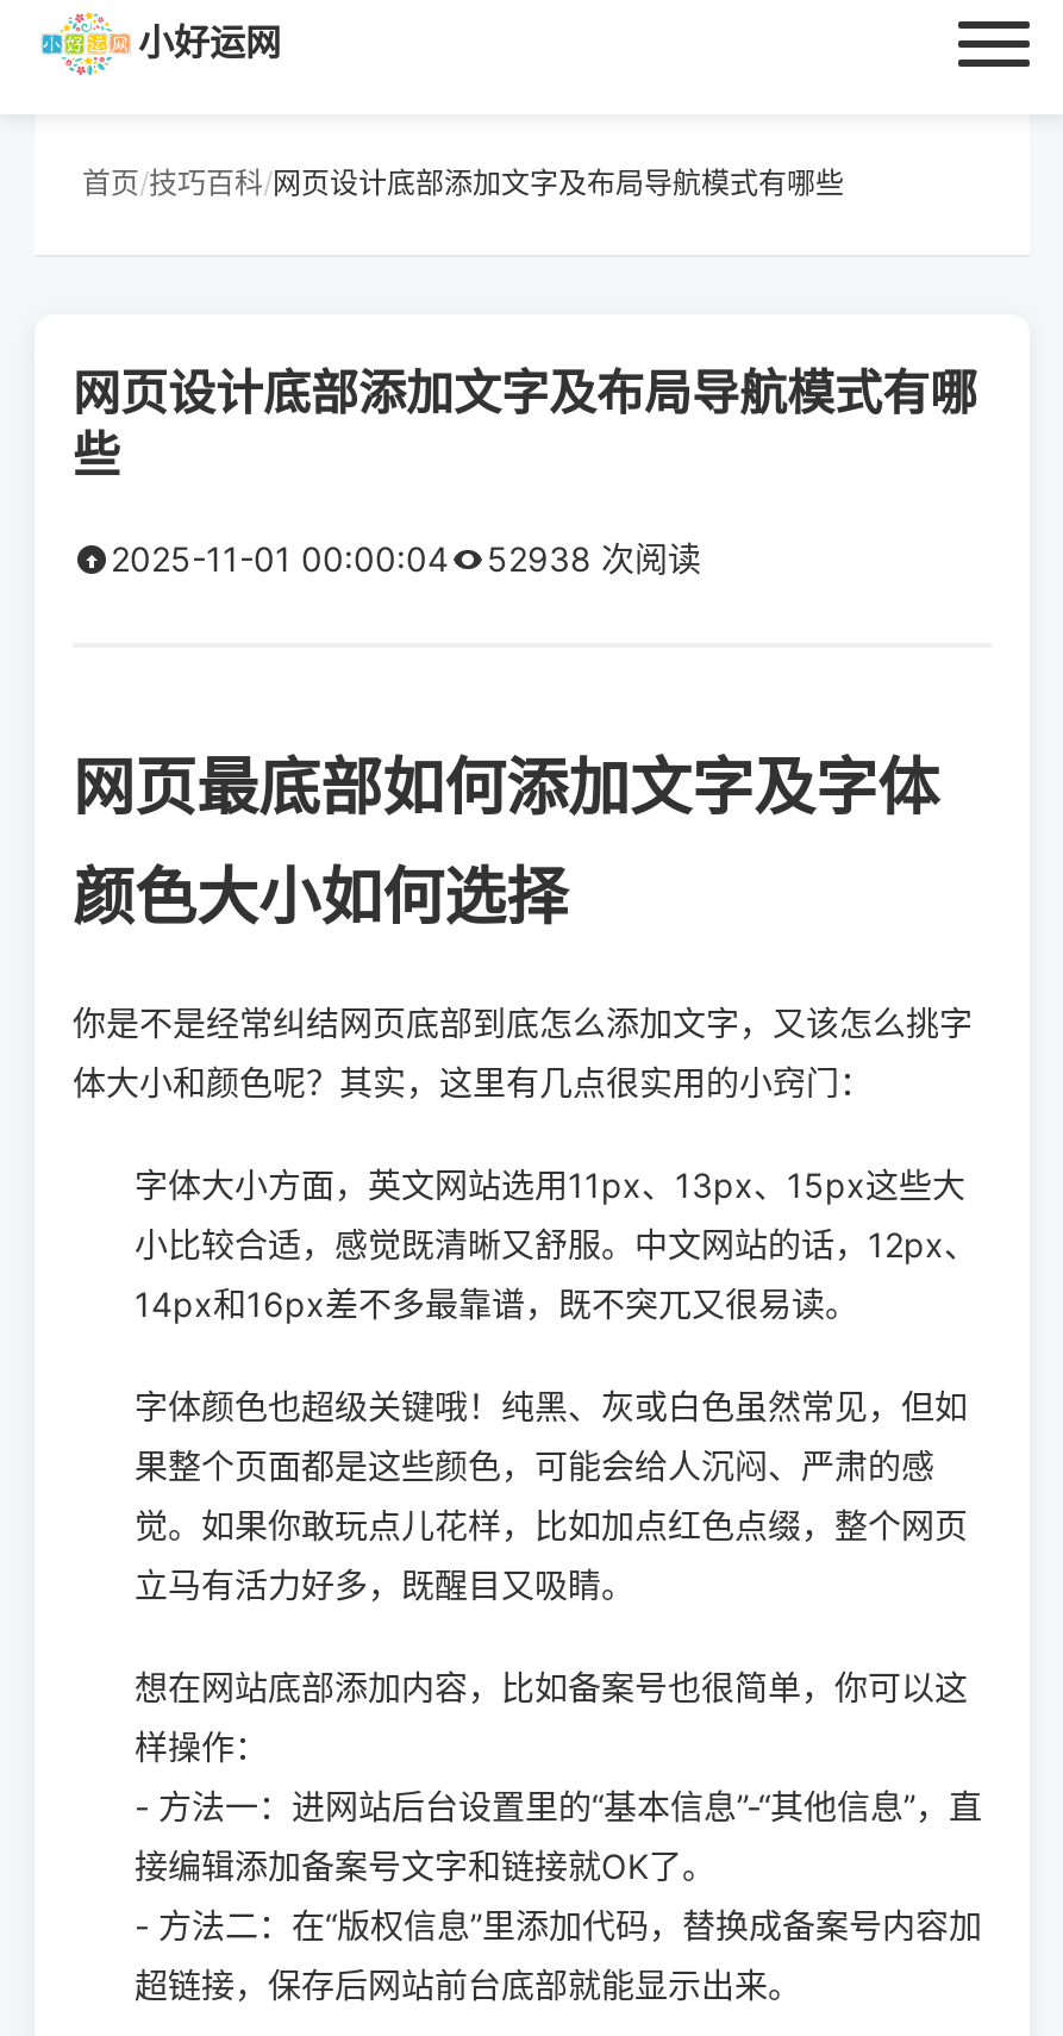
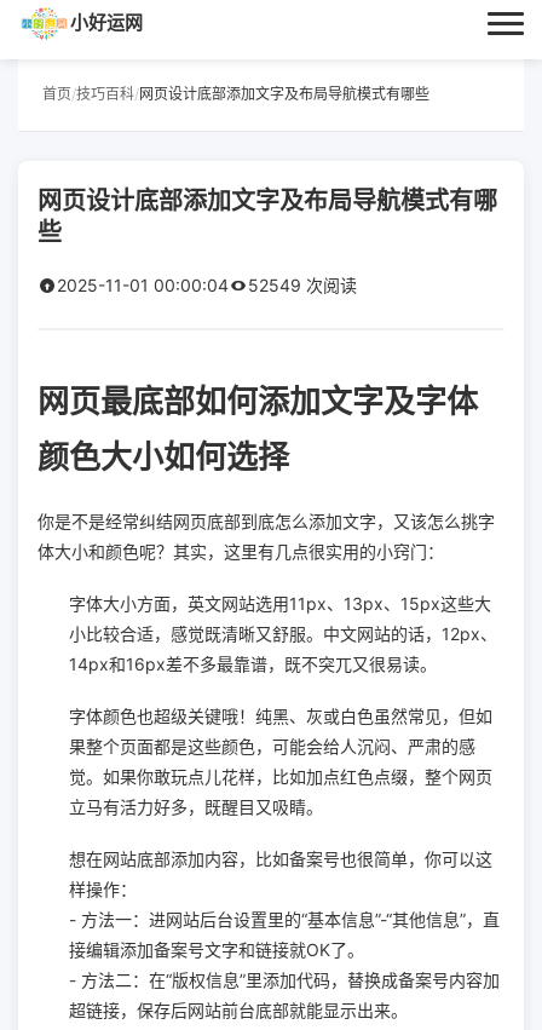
[111,543,701,576] 2025-11-01 00:00:04 52938 次阅读 -> [57,277,357,294] 2025-11-01 00:00:04 52549 次阅读

